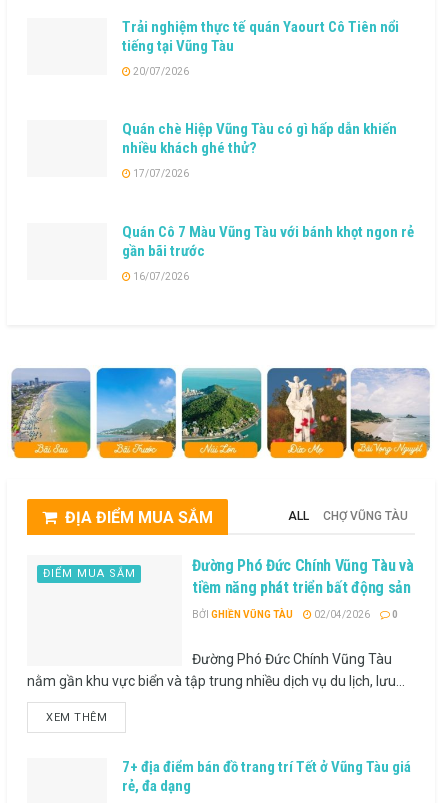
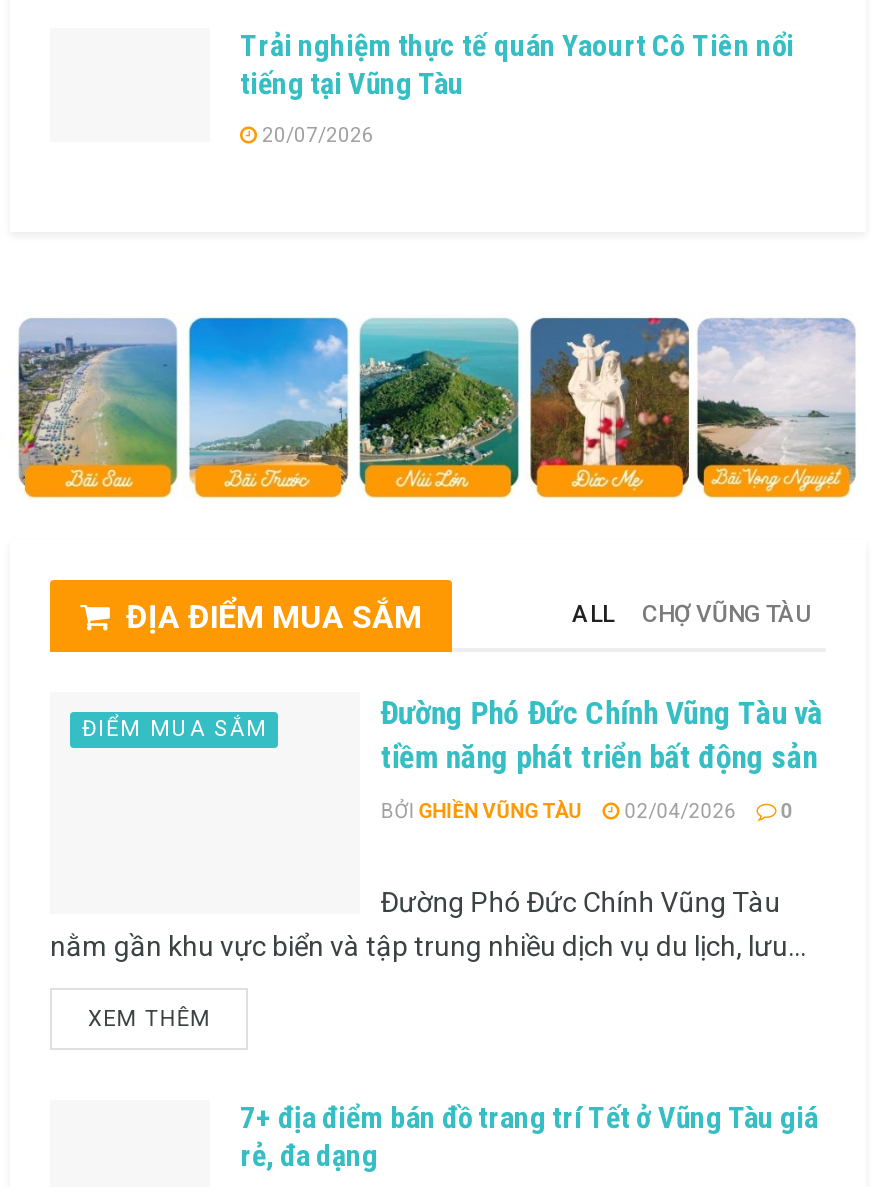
[122,120,414,282] Quán chè Hiệp Vũng Tàu có gì hấp dẫn khiến | nhiều khách ghé thử? | 17/07/2026 | Quán Cô 7 Màu Vũng Tàu với bánh khọt ngon rẻ | gần bãi trước | 16/07/2026 -> none

